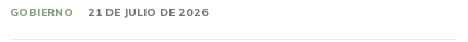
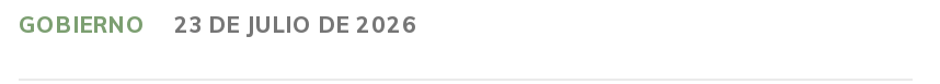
[10,5,209,19] GOBIERNO 21 DE JULIO DE 2026 -> [19,11,417,39] GOBIERNO 23 DE JULIO DE 2026

